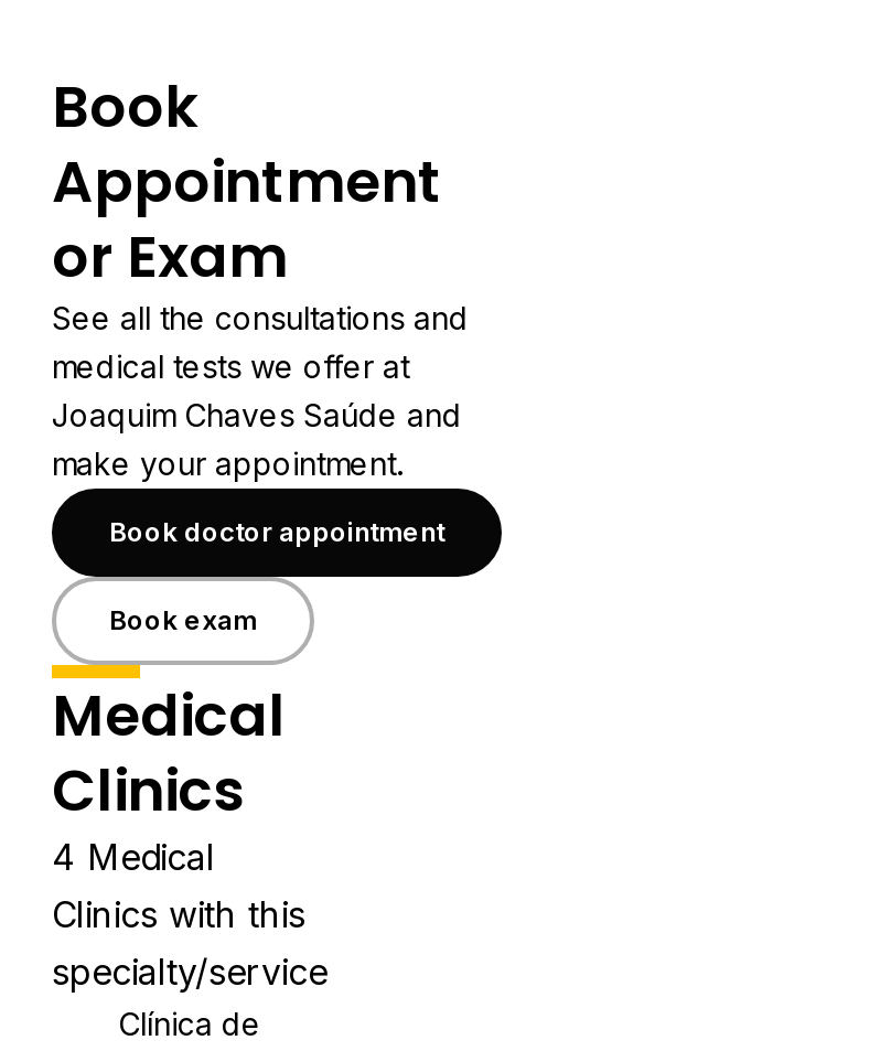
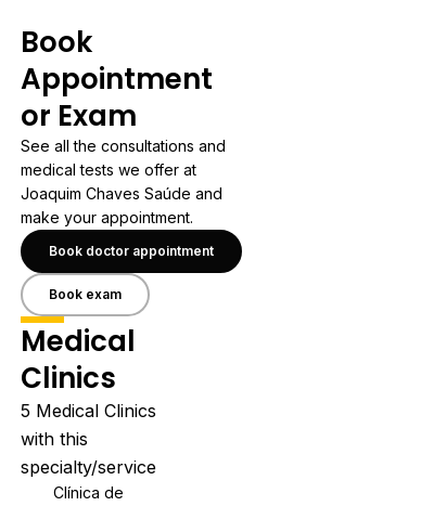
[52,835,305,937] 4 Medical | Clinics with this -> [21,400,156,450] 5 Medical Clinics | with this

